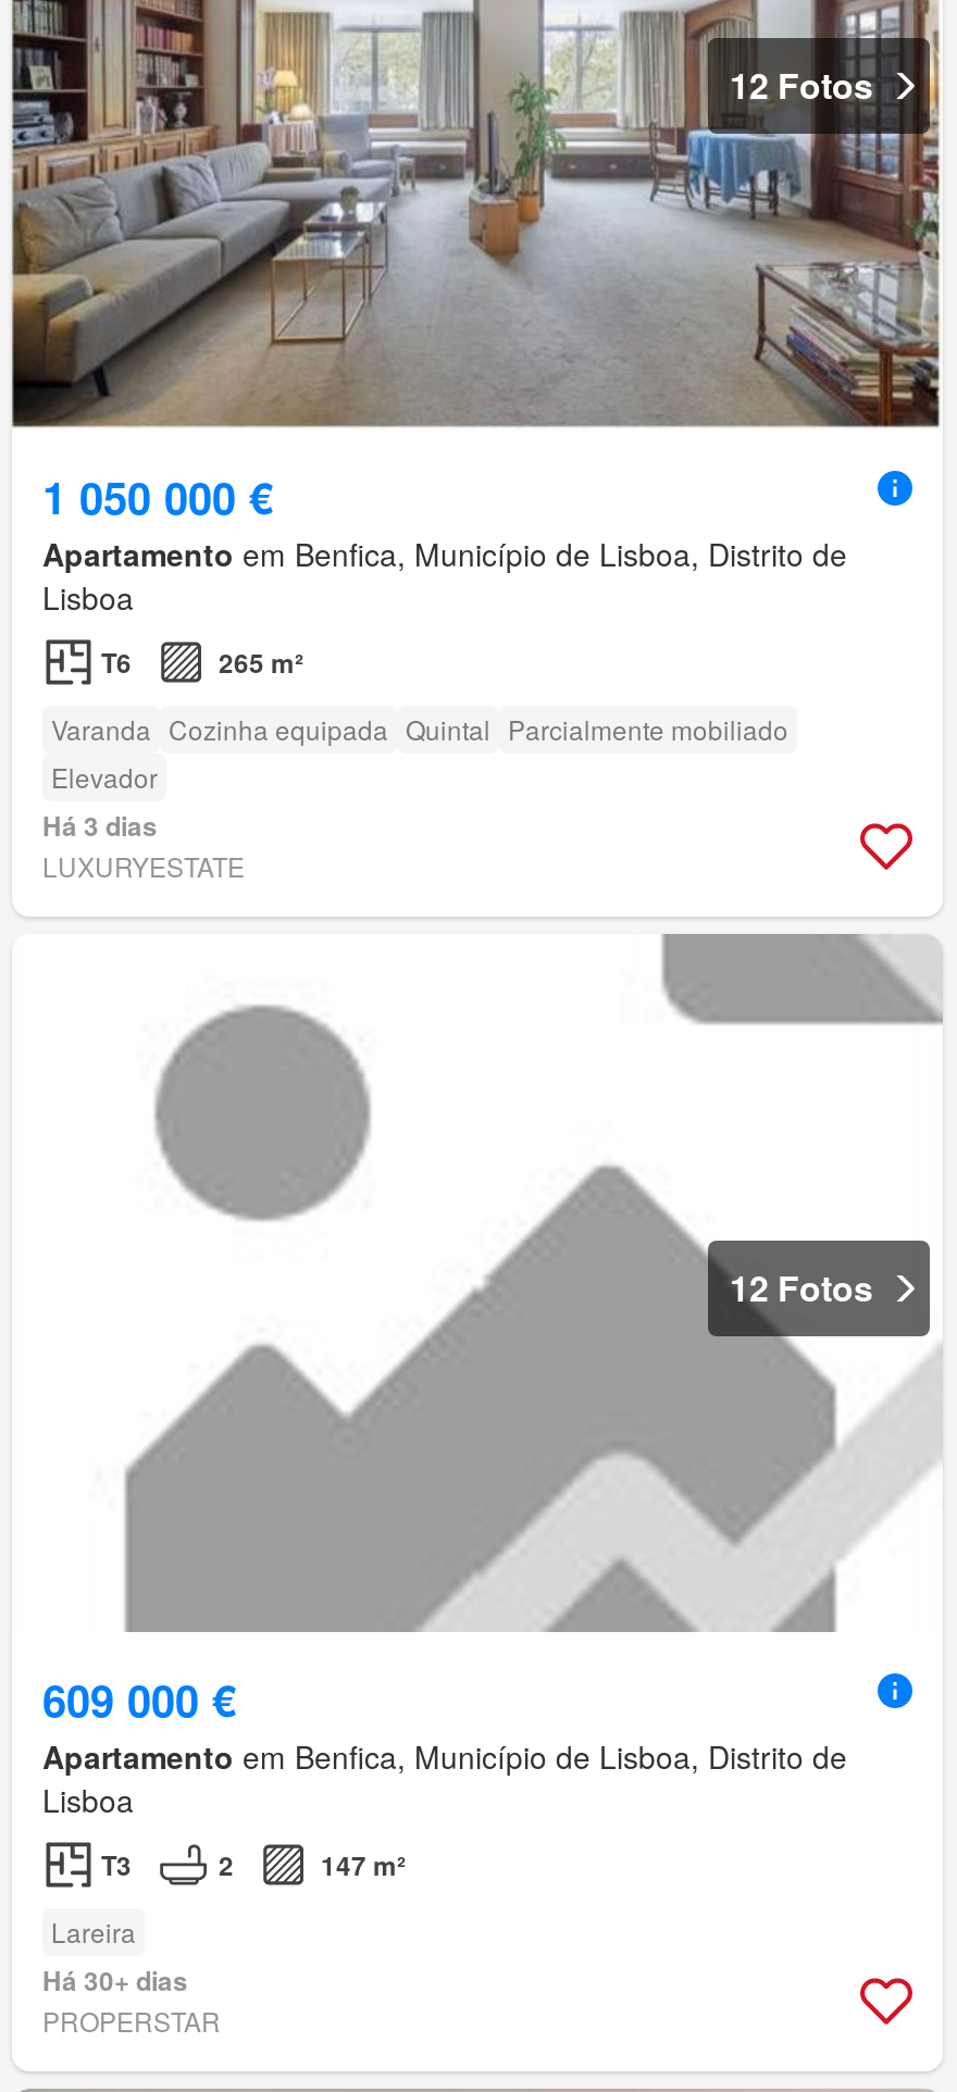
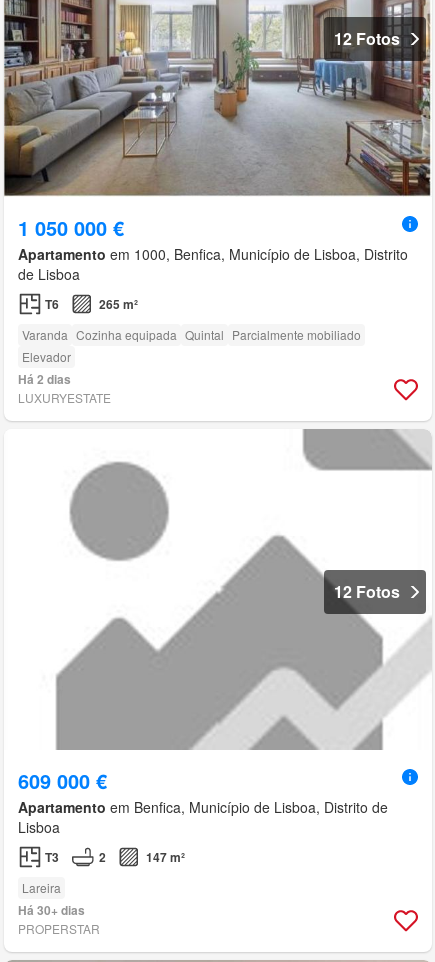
[42,531,847,618] Apartamento em Benfica, Município de Lisboa, Distrito de | Lisboa -> [18,244,408,284] Apartamento em 1000, Benfica, Município de Lisboa, Distrito | de Lisboa
[42,805,158,845] Há 3 dias -> [18,370,71,388] Há 2 dias

